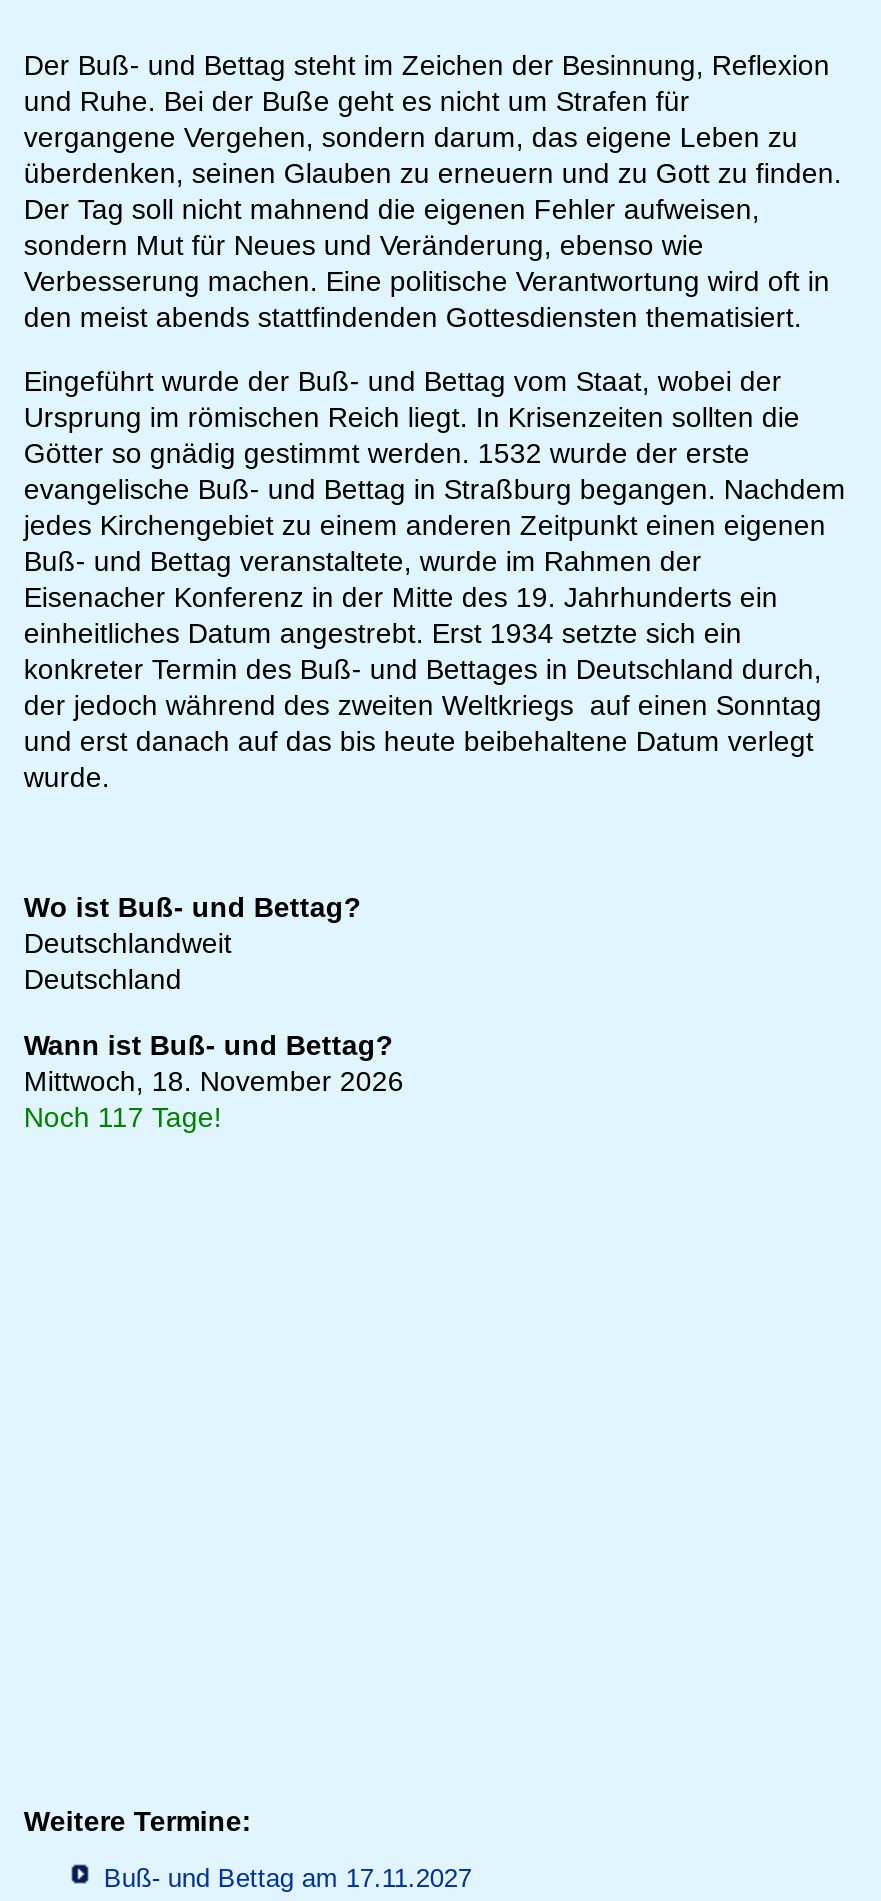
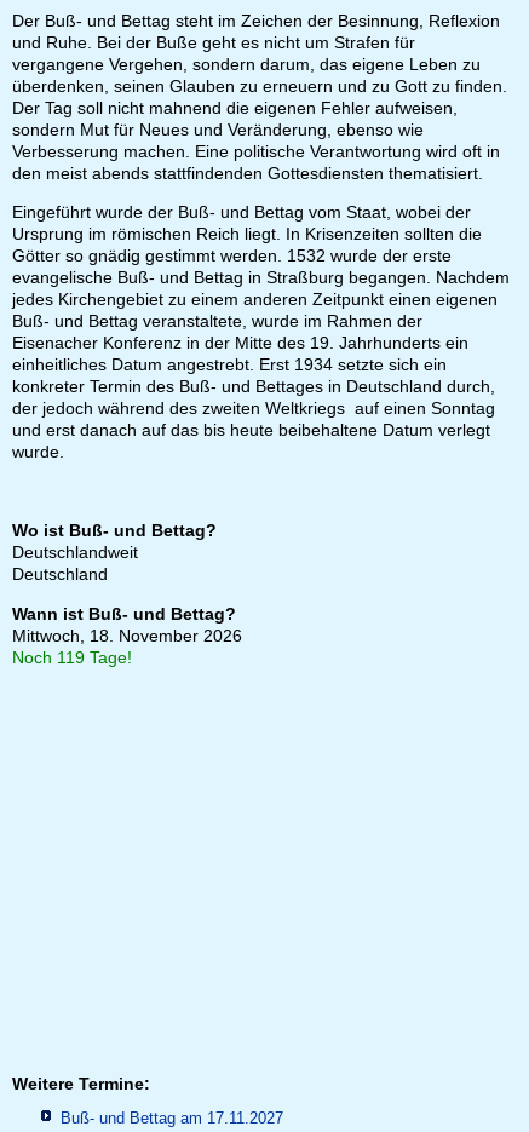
[24,1102,222,1134] Noch 117 Tage! -> [12,648,132,668] Noch 119 Tage!

